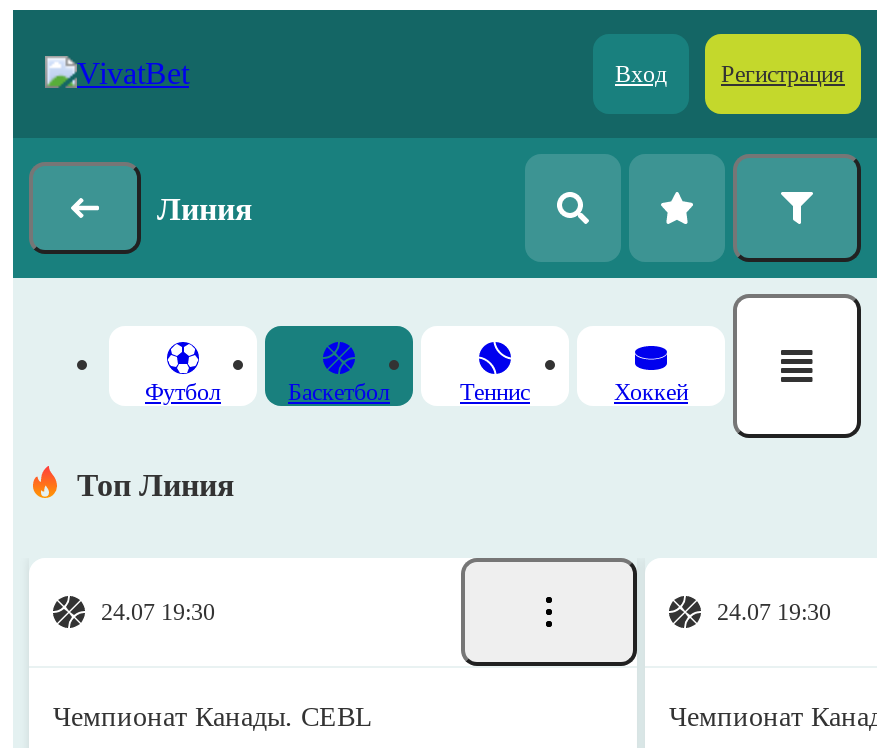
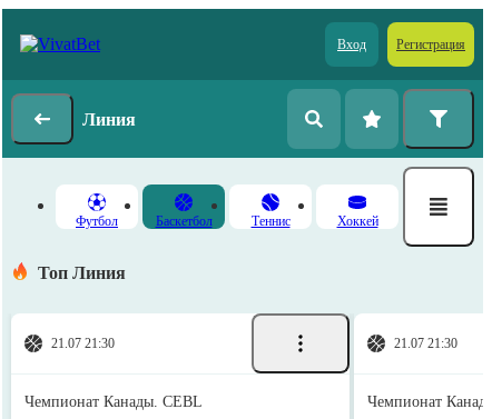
[101,598,215,626] 24.07 19:30 -> [51,336,115,351] 21.07 21:30
[717,598,831,626] 24.07 19:30 -> [394,336,457,351] 21.07 21:30

